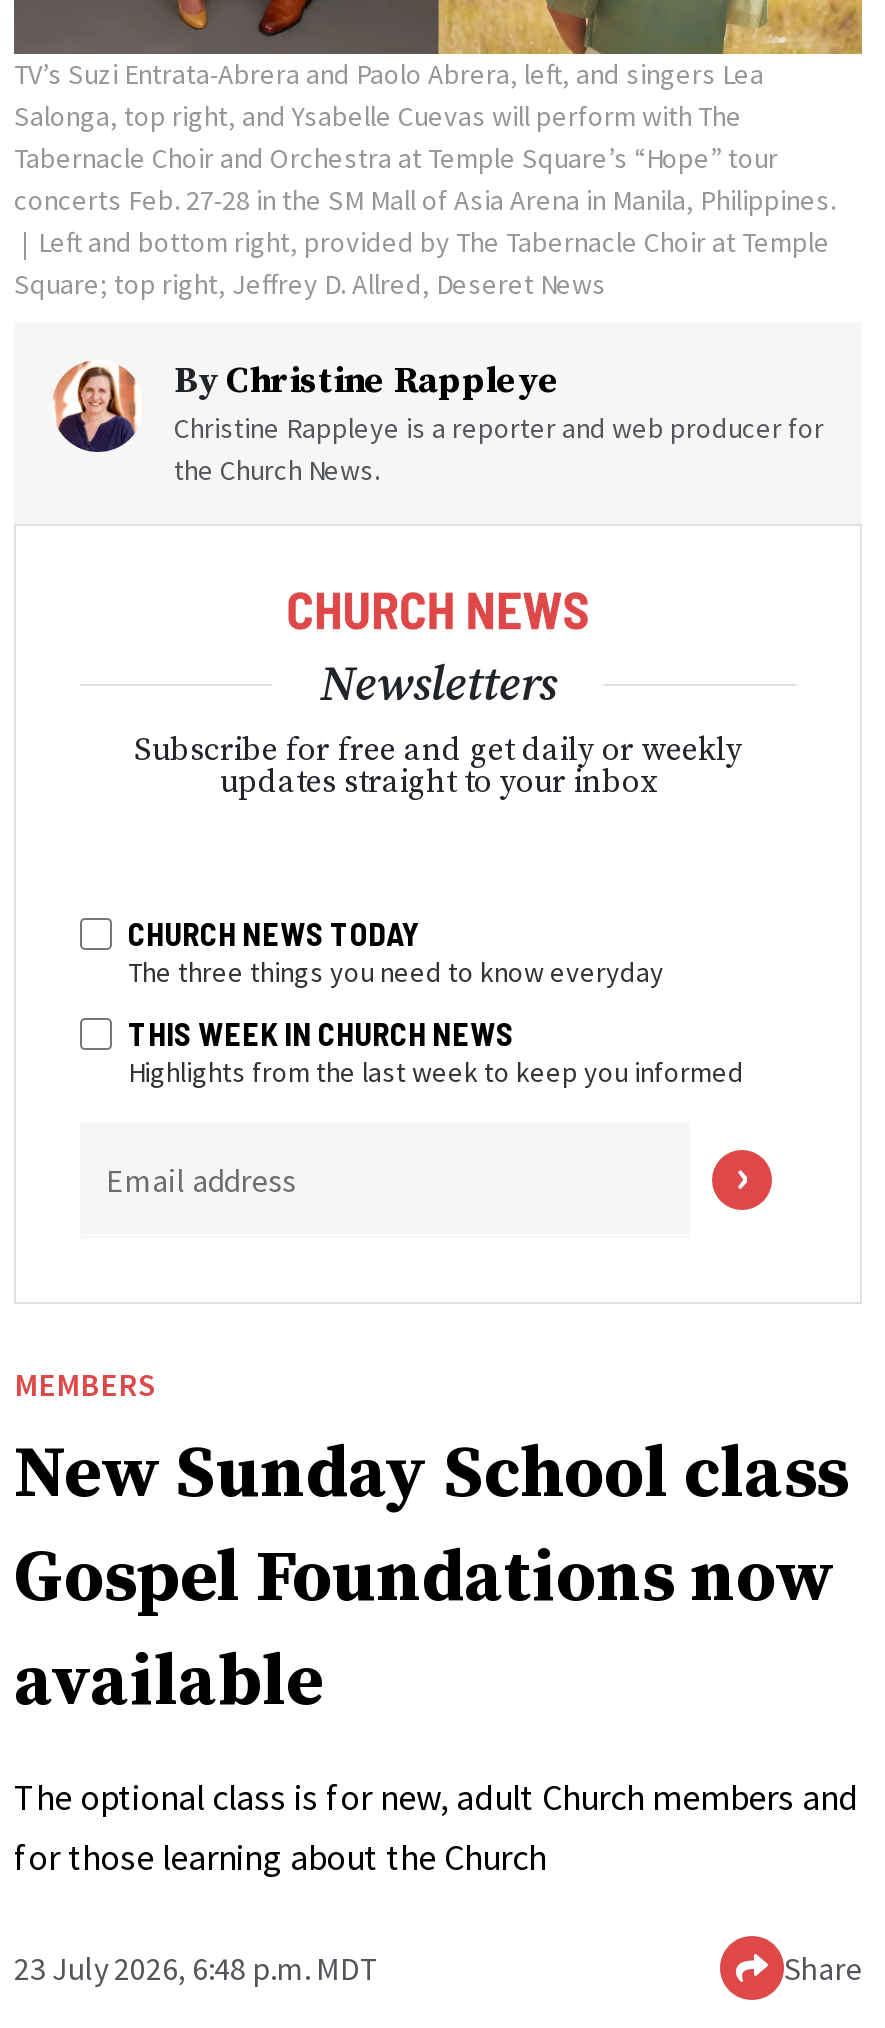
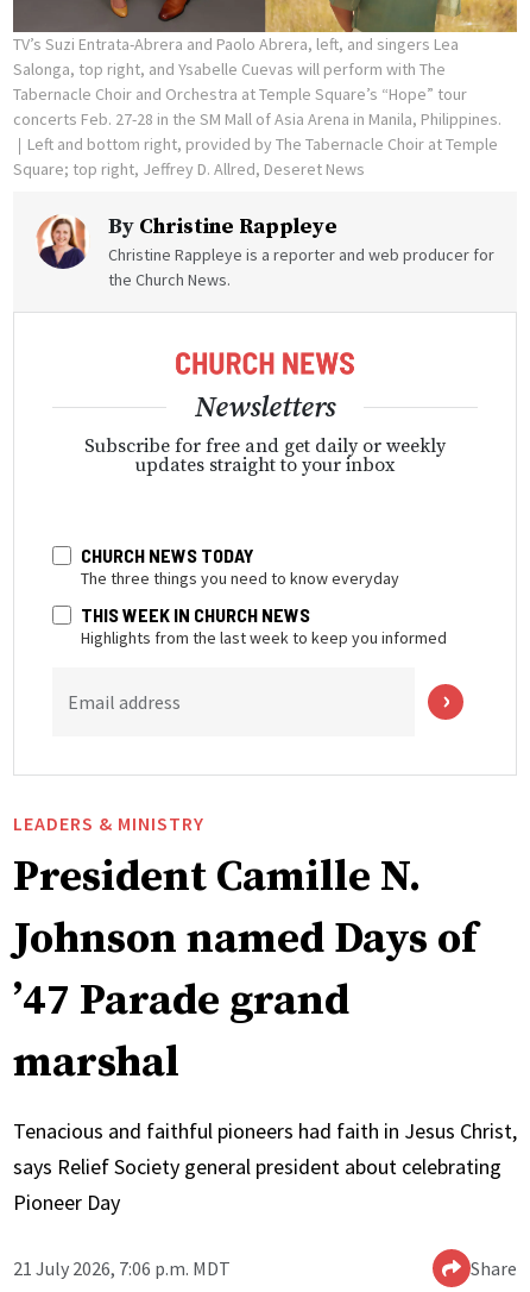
[14,1363,848,1727] MEMBERS | New Sunday School class | Gospel Foundations now | available -> [13,811,477,1089] LEADERS & MINISTRY | President Camille N. | Johnson named Days of | ’47 Parade grand | marshal
[14,1773,858,1879] The optional class is for new, adult Church members and | for those learning about the Church -> [13,1117,517,1215] Tenacious and faithful pioneers had faith in Jesus Christ, | says Relief Society general president about celebrating | Pioneer Day
[14,1947,380,1987] 23 July 2026, 6:48 p.m. MDT -> [13,1256,231,1280] 21 July 2026, 7:06 p.m. MDT

